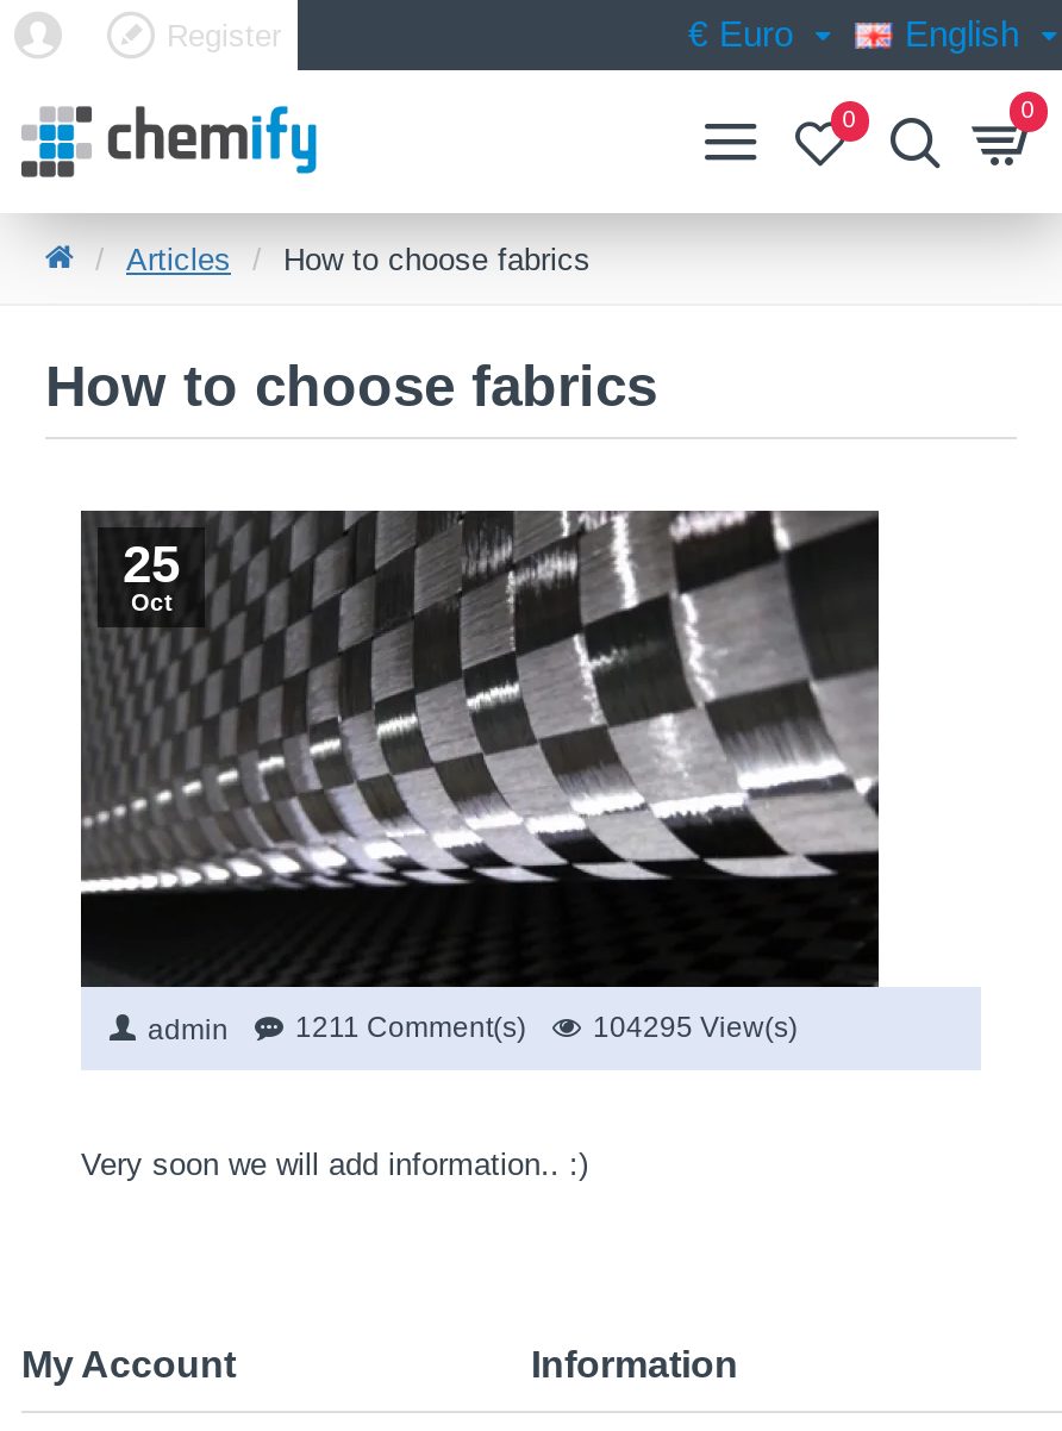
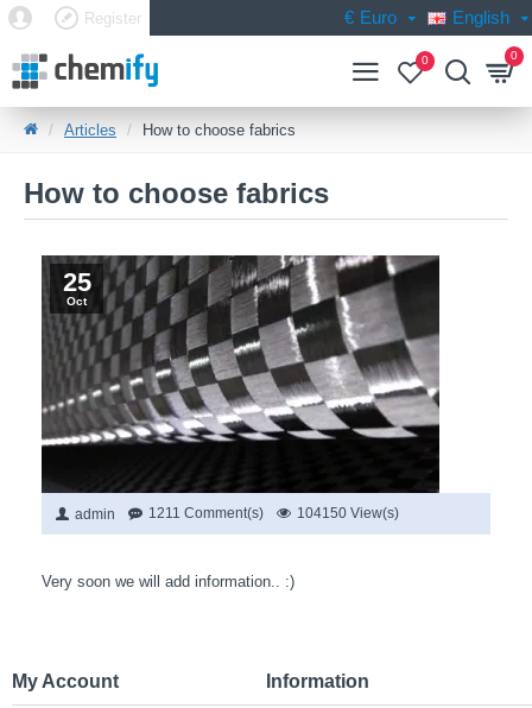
[148,1011,798,1046] admin 1211 Comment(s) 104295 View(s) -> [75,505,399,523] admin 1211 Comment(s) 104150 View(s)

